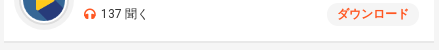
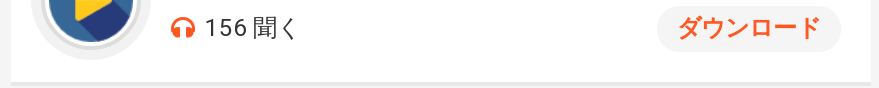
[101,7,149,21] 137 聞く -> [205,14,301,42] 156 聞く

